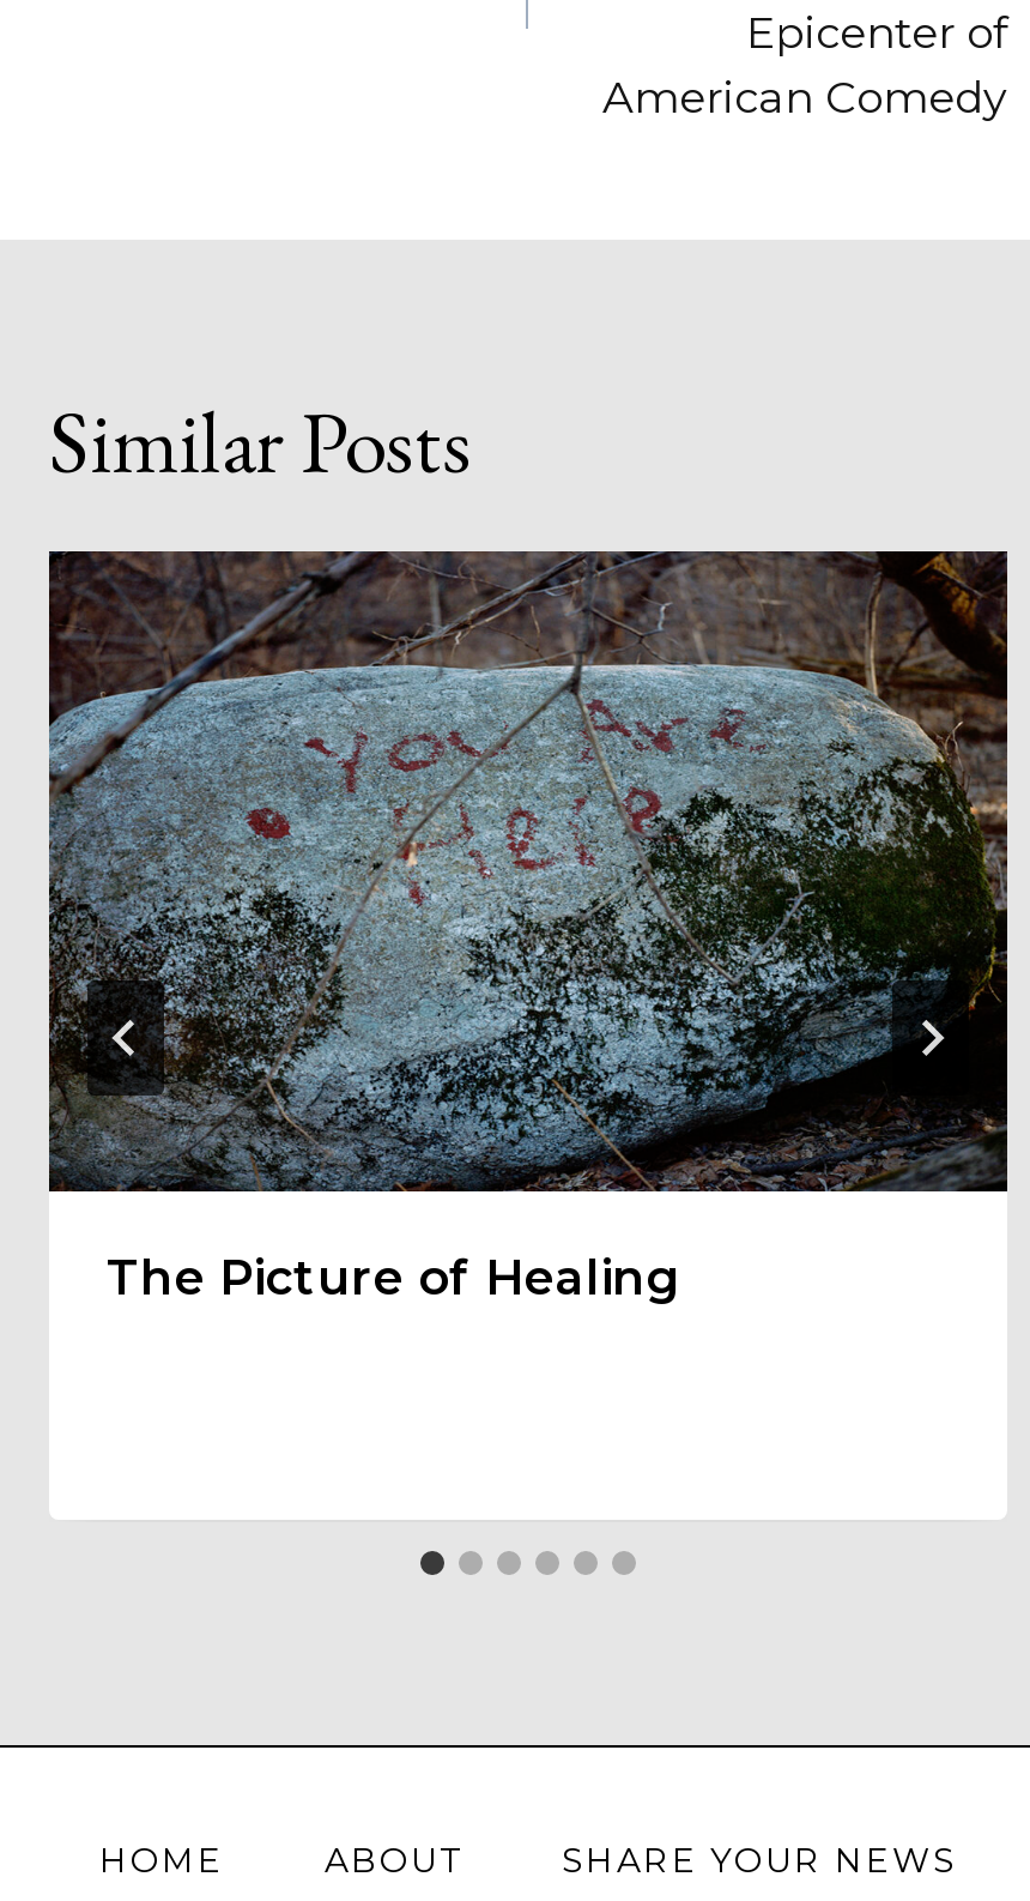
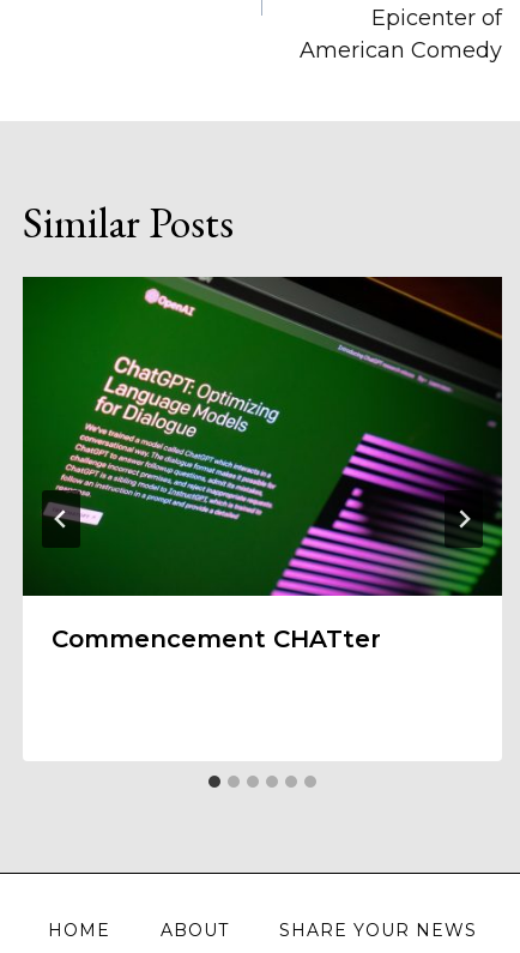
[47,551,1010,1307] [image] | The Picture of Healing -> [22,277,503,654] [image] | Commencement CHATter

